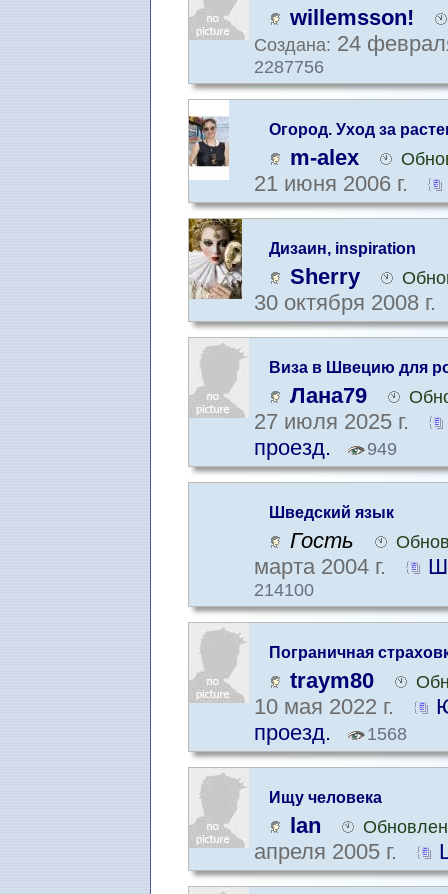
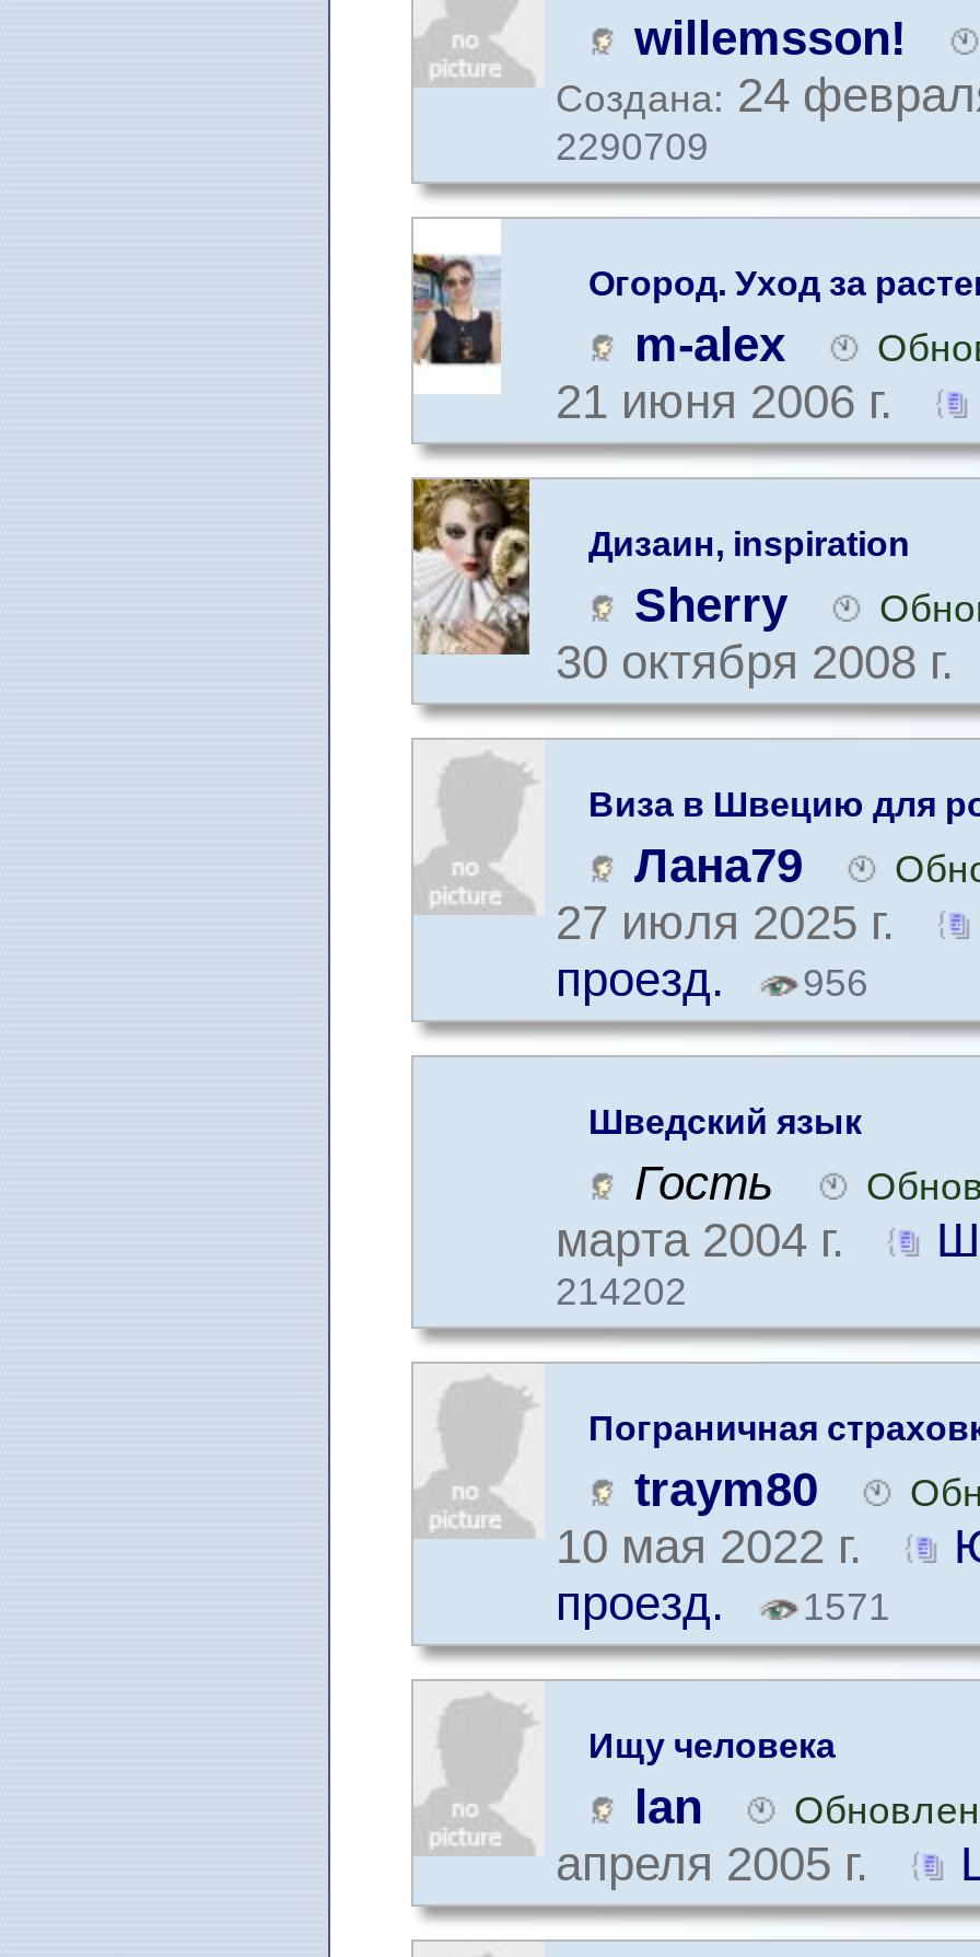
[254,57,324,77] 2287756 -> [556,125,709,169] 2290709
[254,435,397,460] проезд. 949 -> [556,953,868,1007] проезд. 956
[254,580,314,600] 214100 -> [556,1270,687,1314] 214202
[254,720,407,745] проезд. 1568 -> [556,1577,890,1631] проезд. 1571

